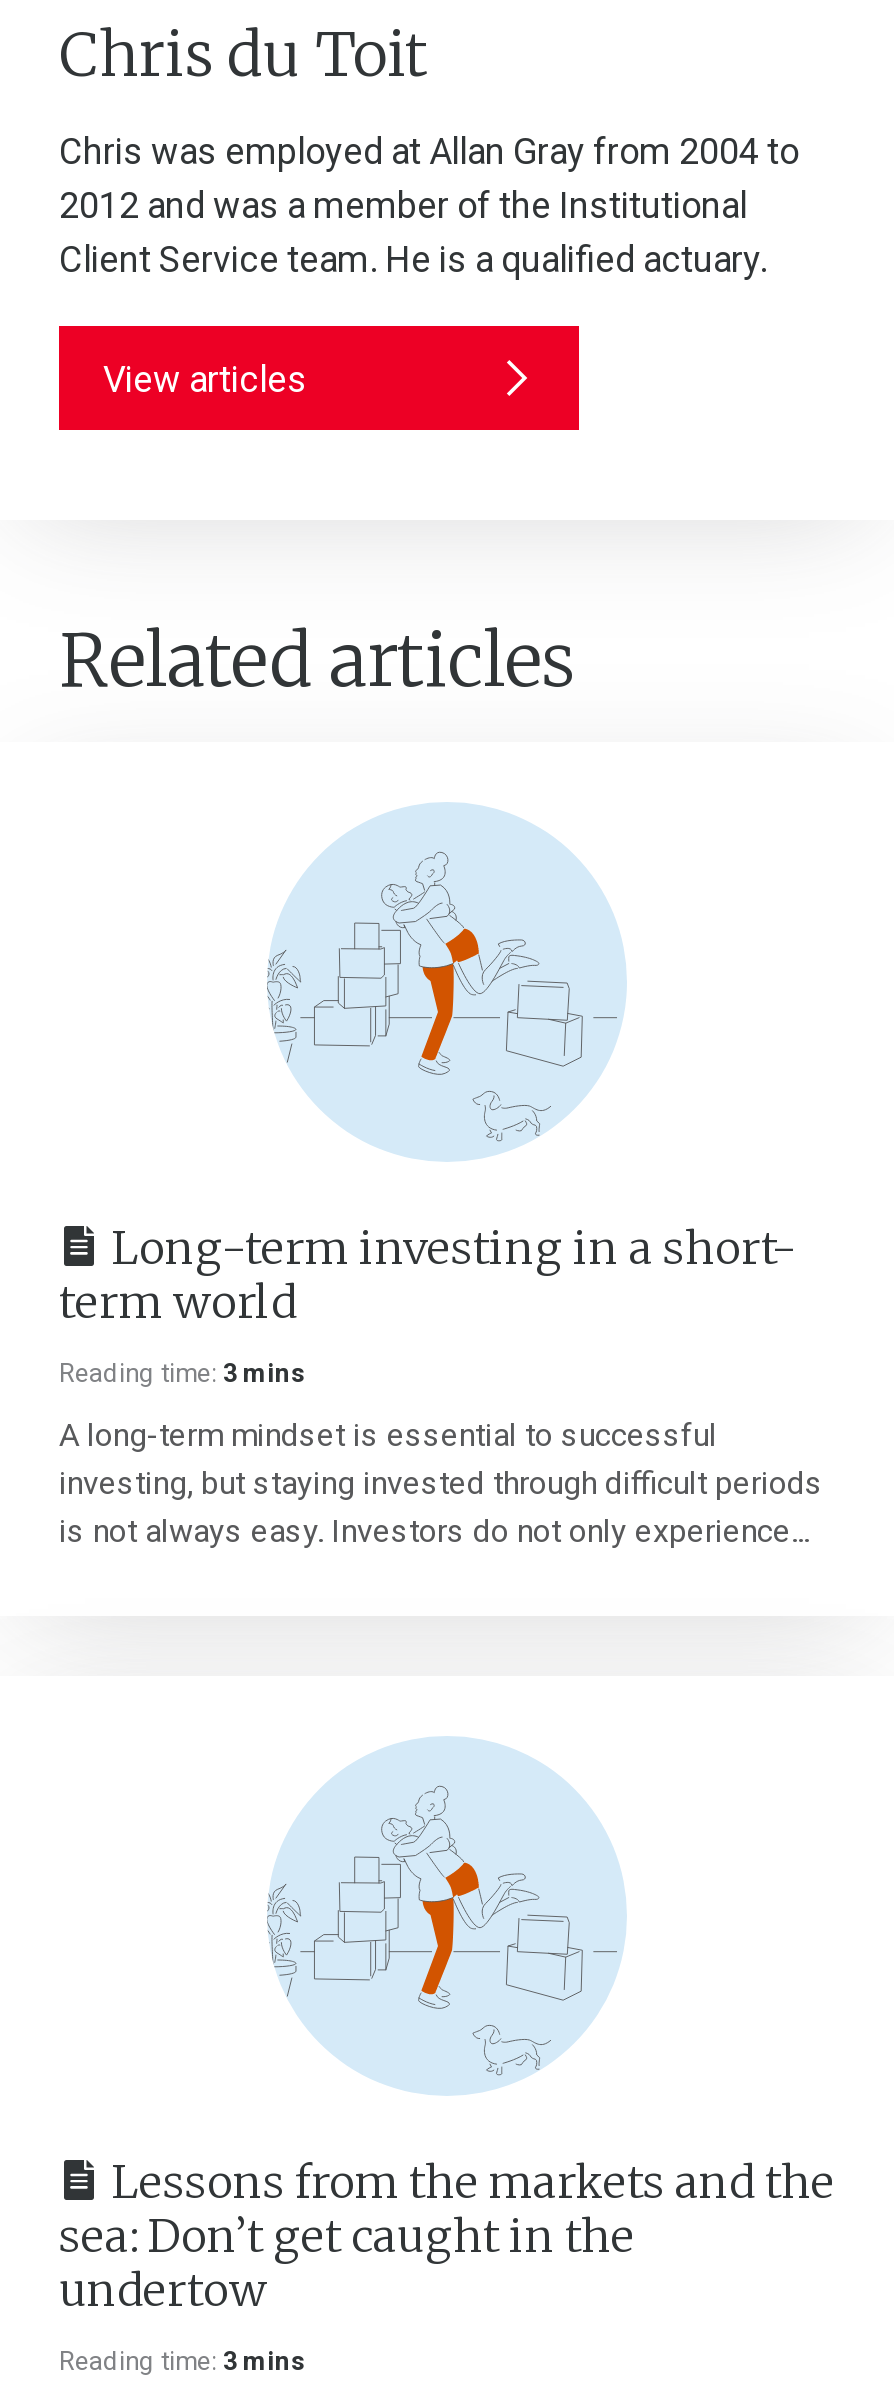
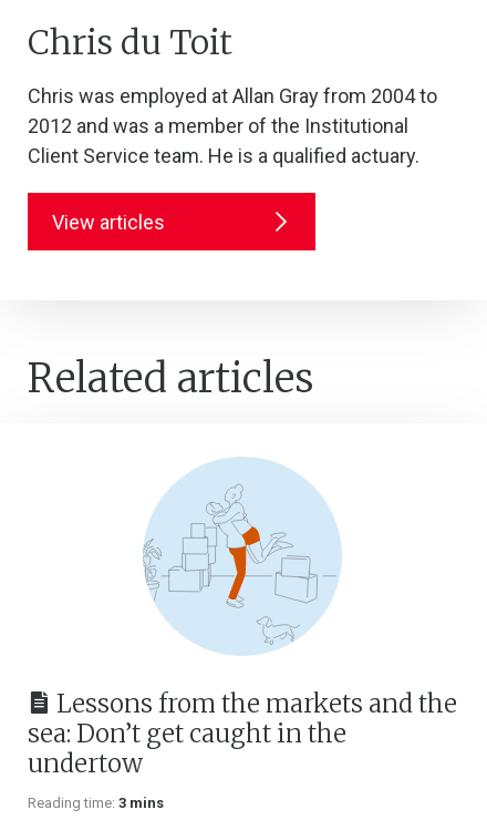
[59,1219,823,1549] Long-term investing in a short- | term world | Reading time: 3 mins | A long-term mindset is essential to successful | investing, but staying invested through difficult periods | is not always easy. Investors do not only experience... -> none

